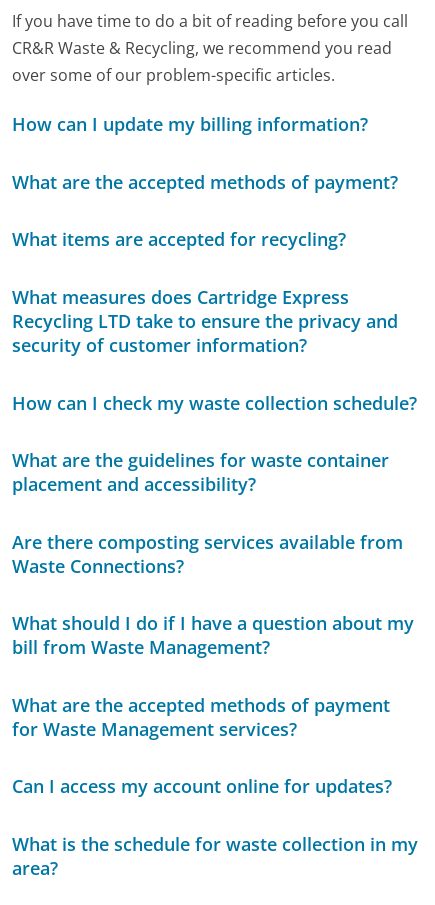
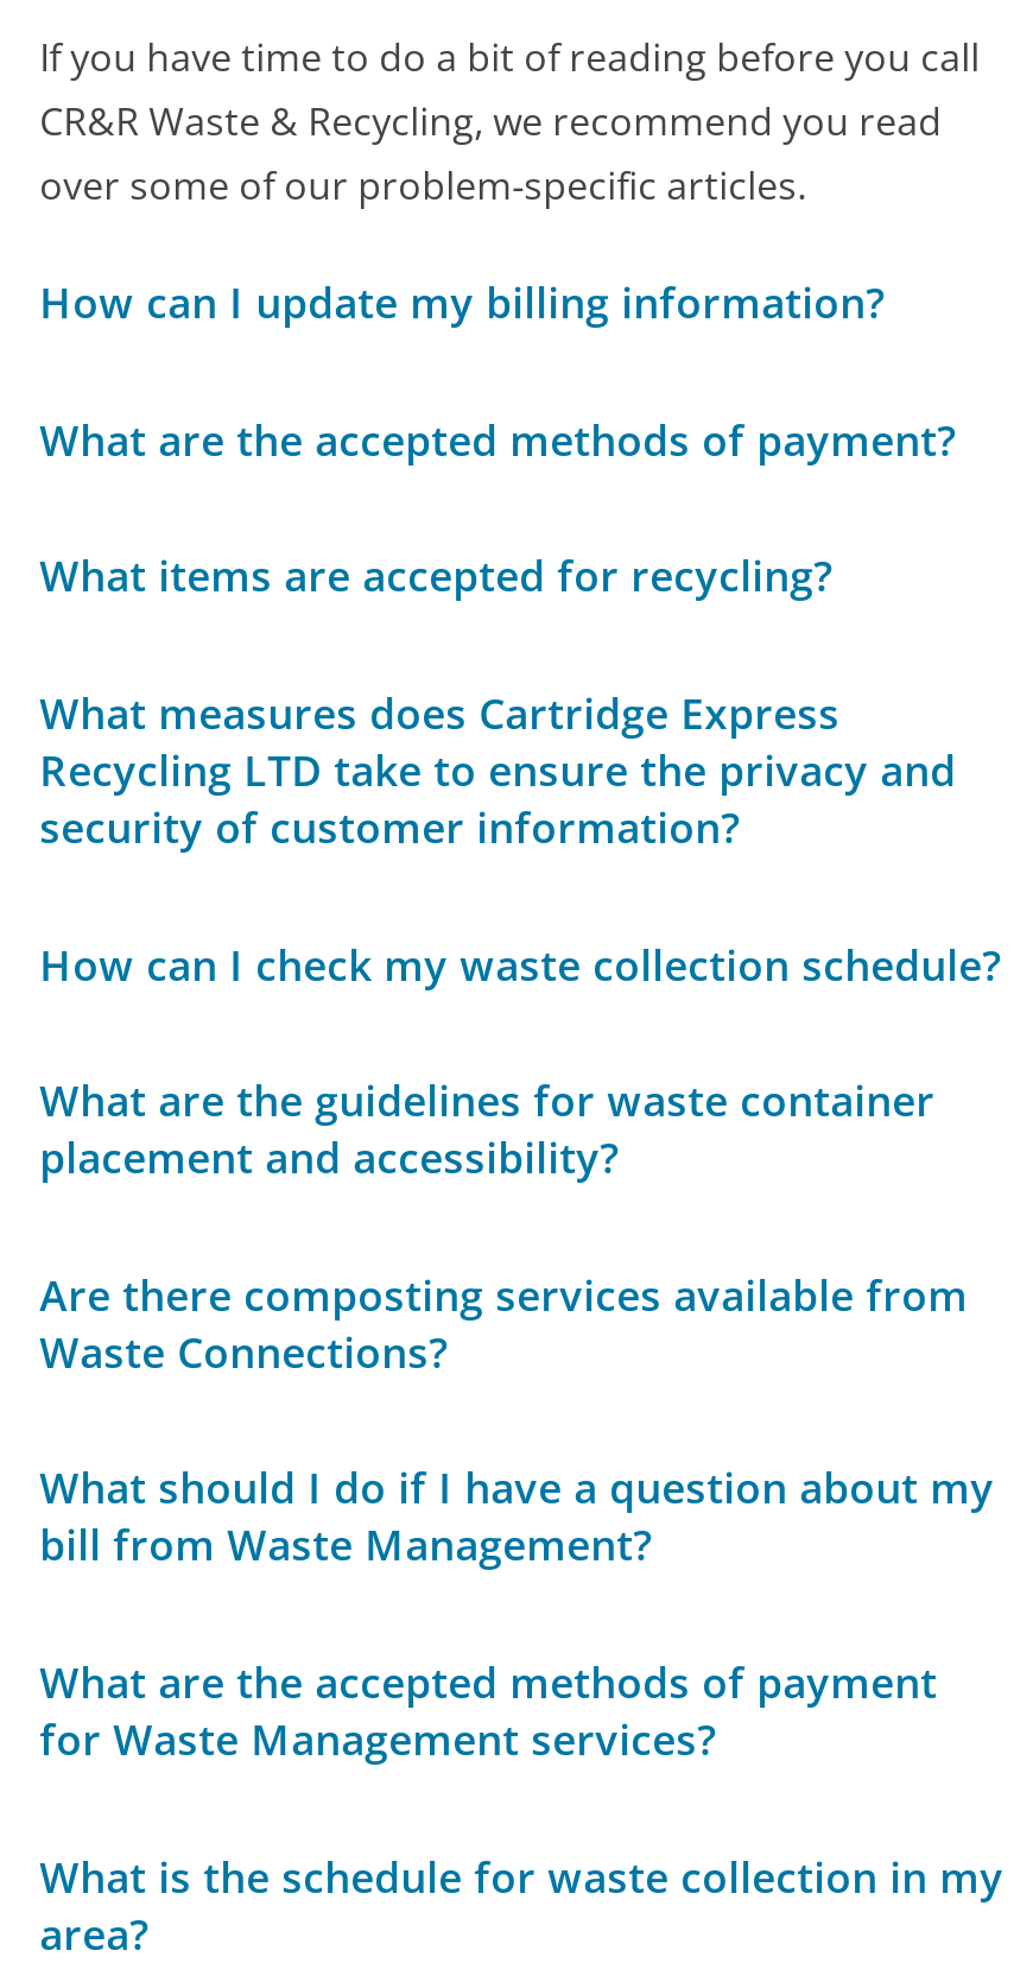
[12,774,392,798] Can I access my account online for updates? -> none

